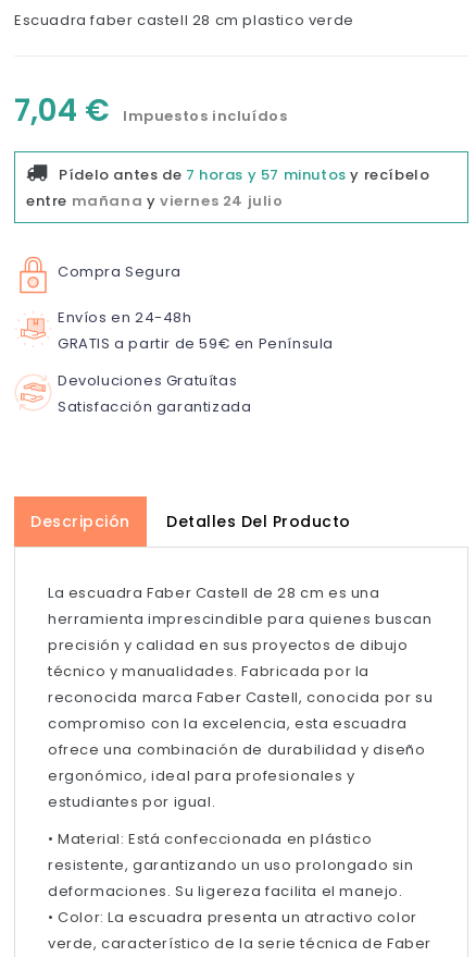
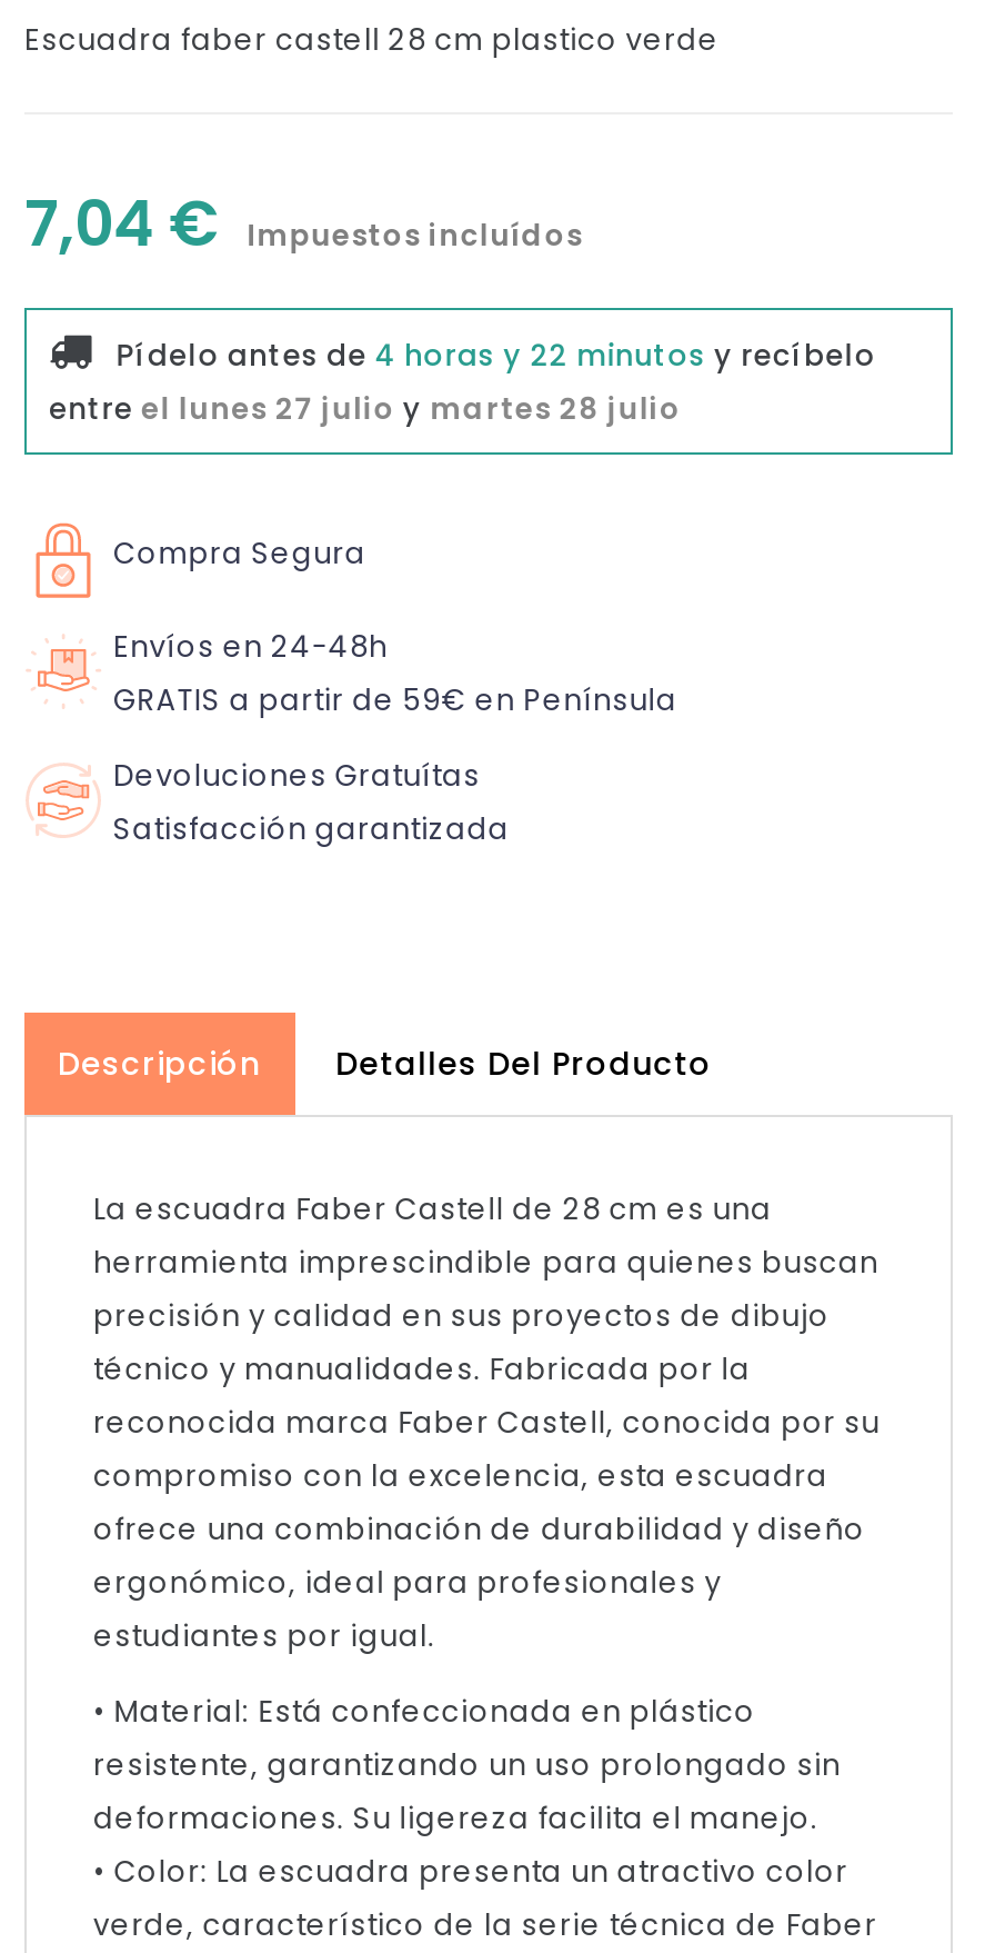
[26,164,430,211] Pídelo antes de 7 horas y 57 minutos y recíbelo | entre mañana y viernes 24 julio -> [49,335,876,430] Pídelo antes de 4 horas y 22 minutos y recíbelo | entre el lunes 27 julio y martes 28 julio

